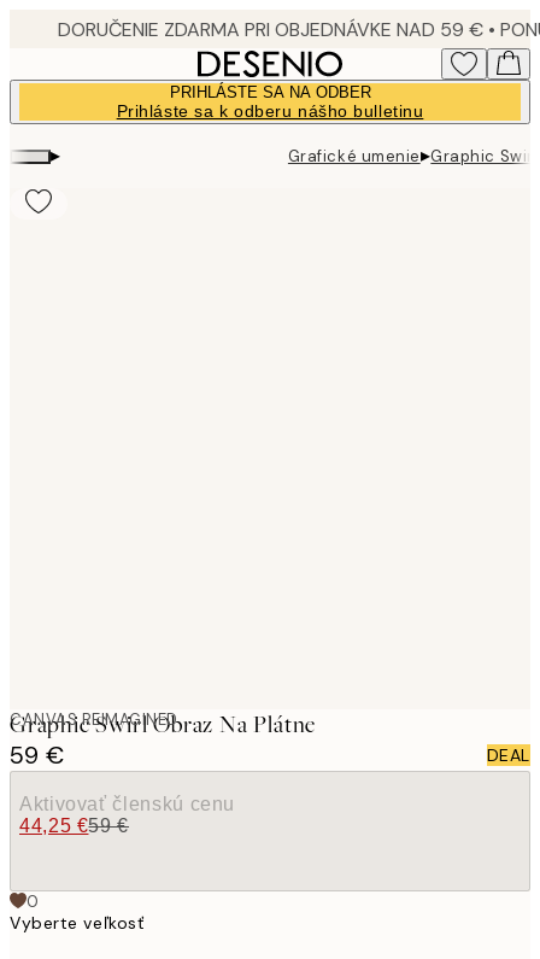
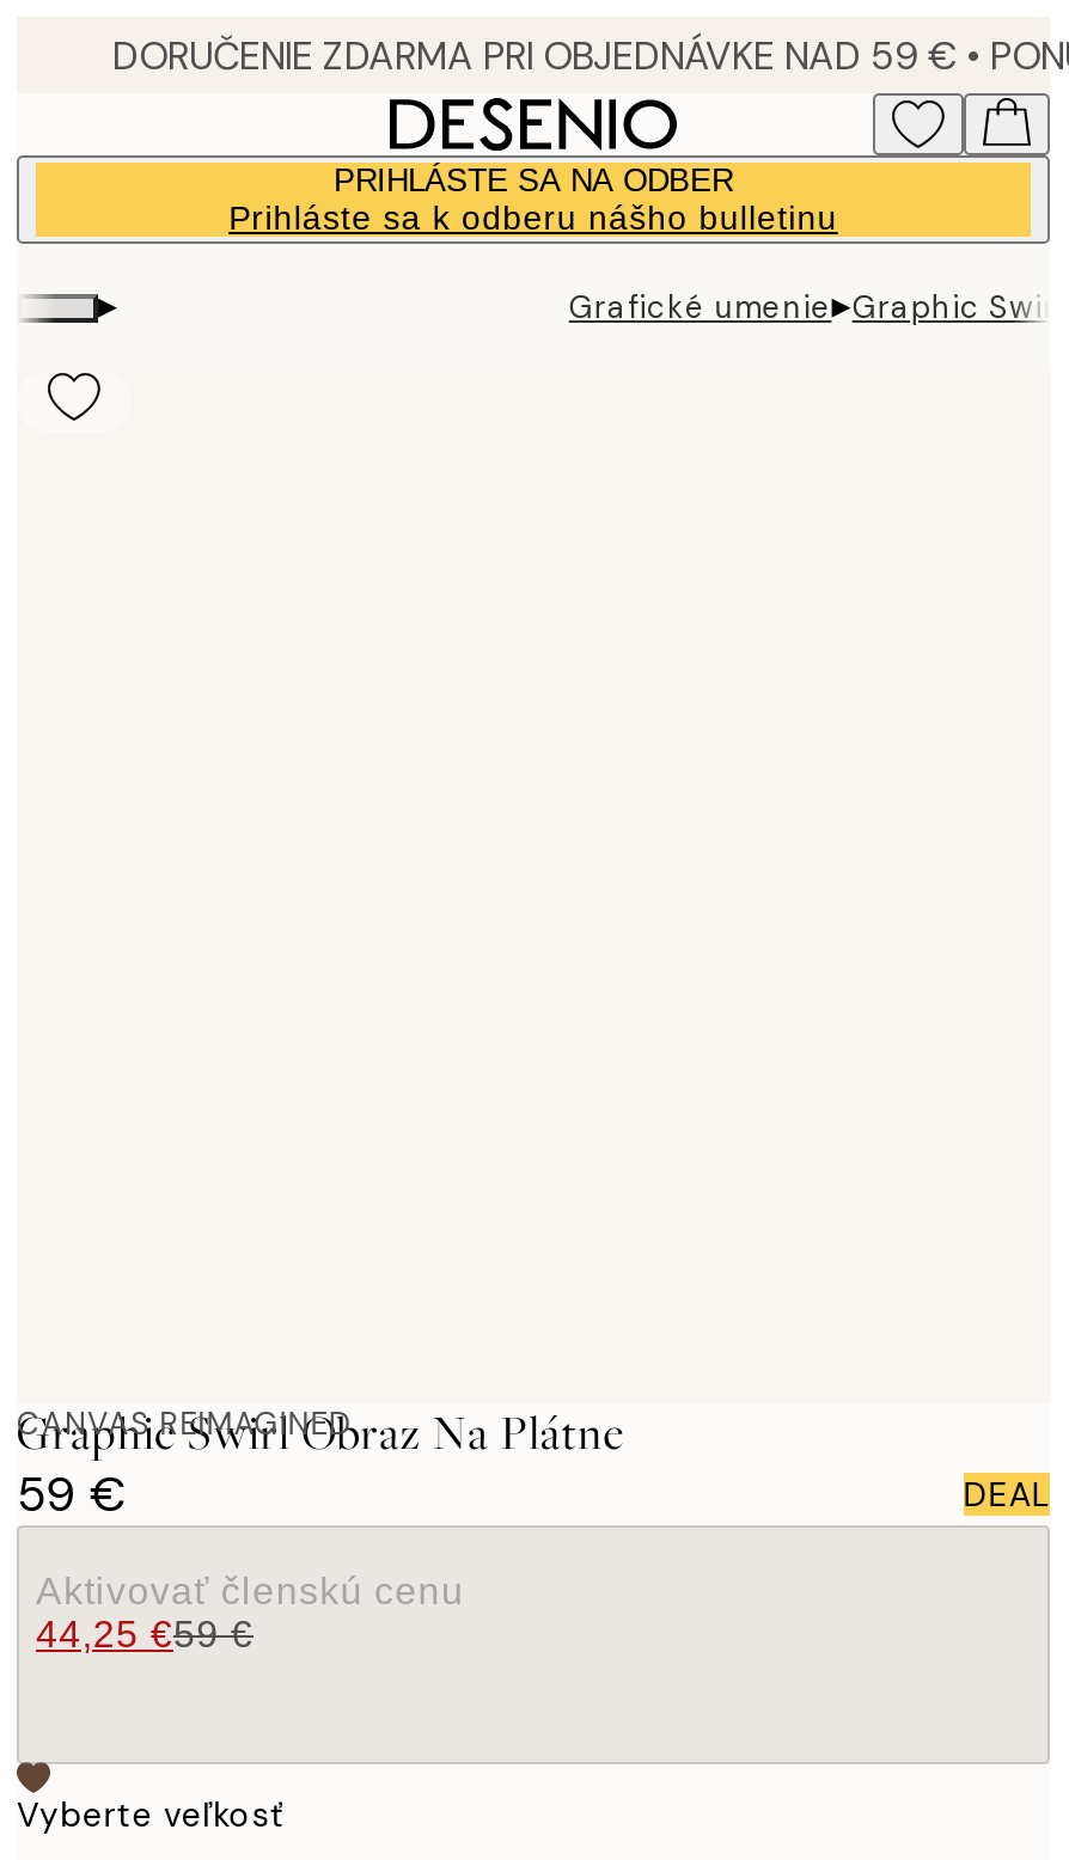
[27,891,39,912] 0 -> none

